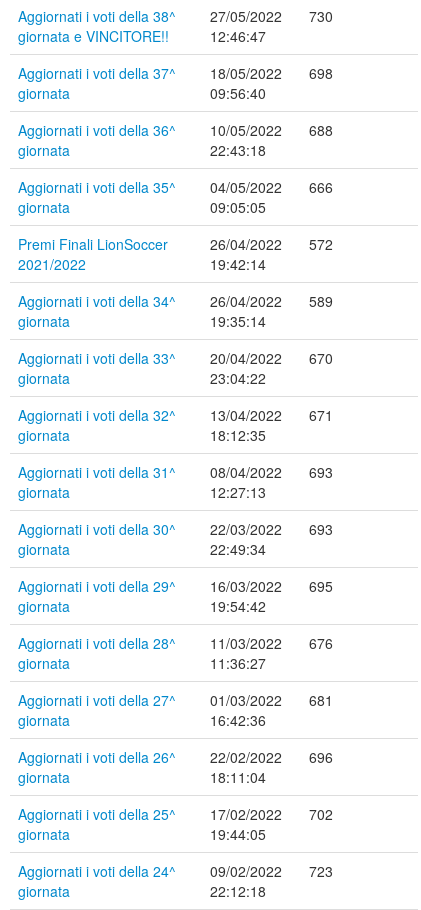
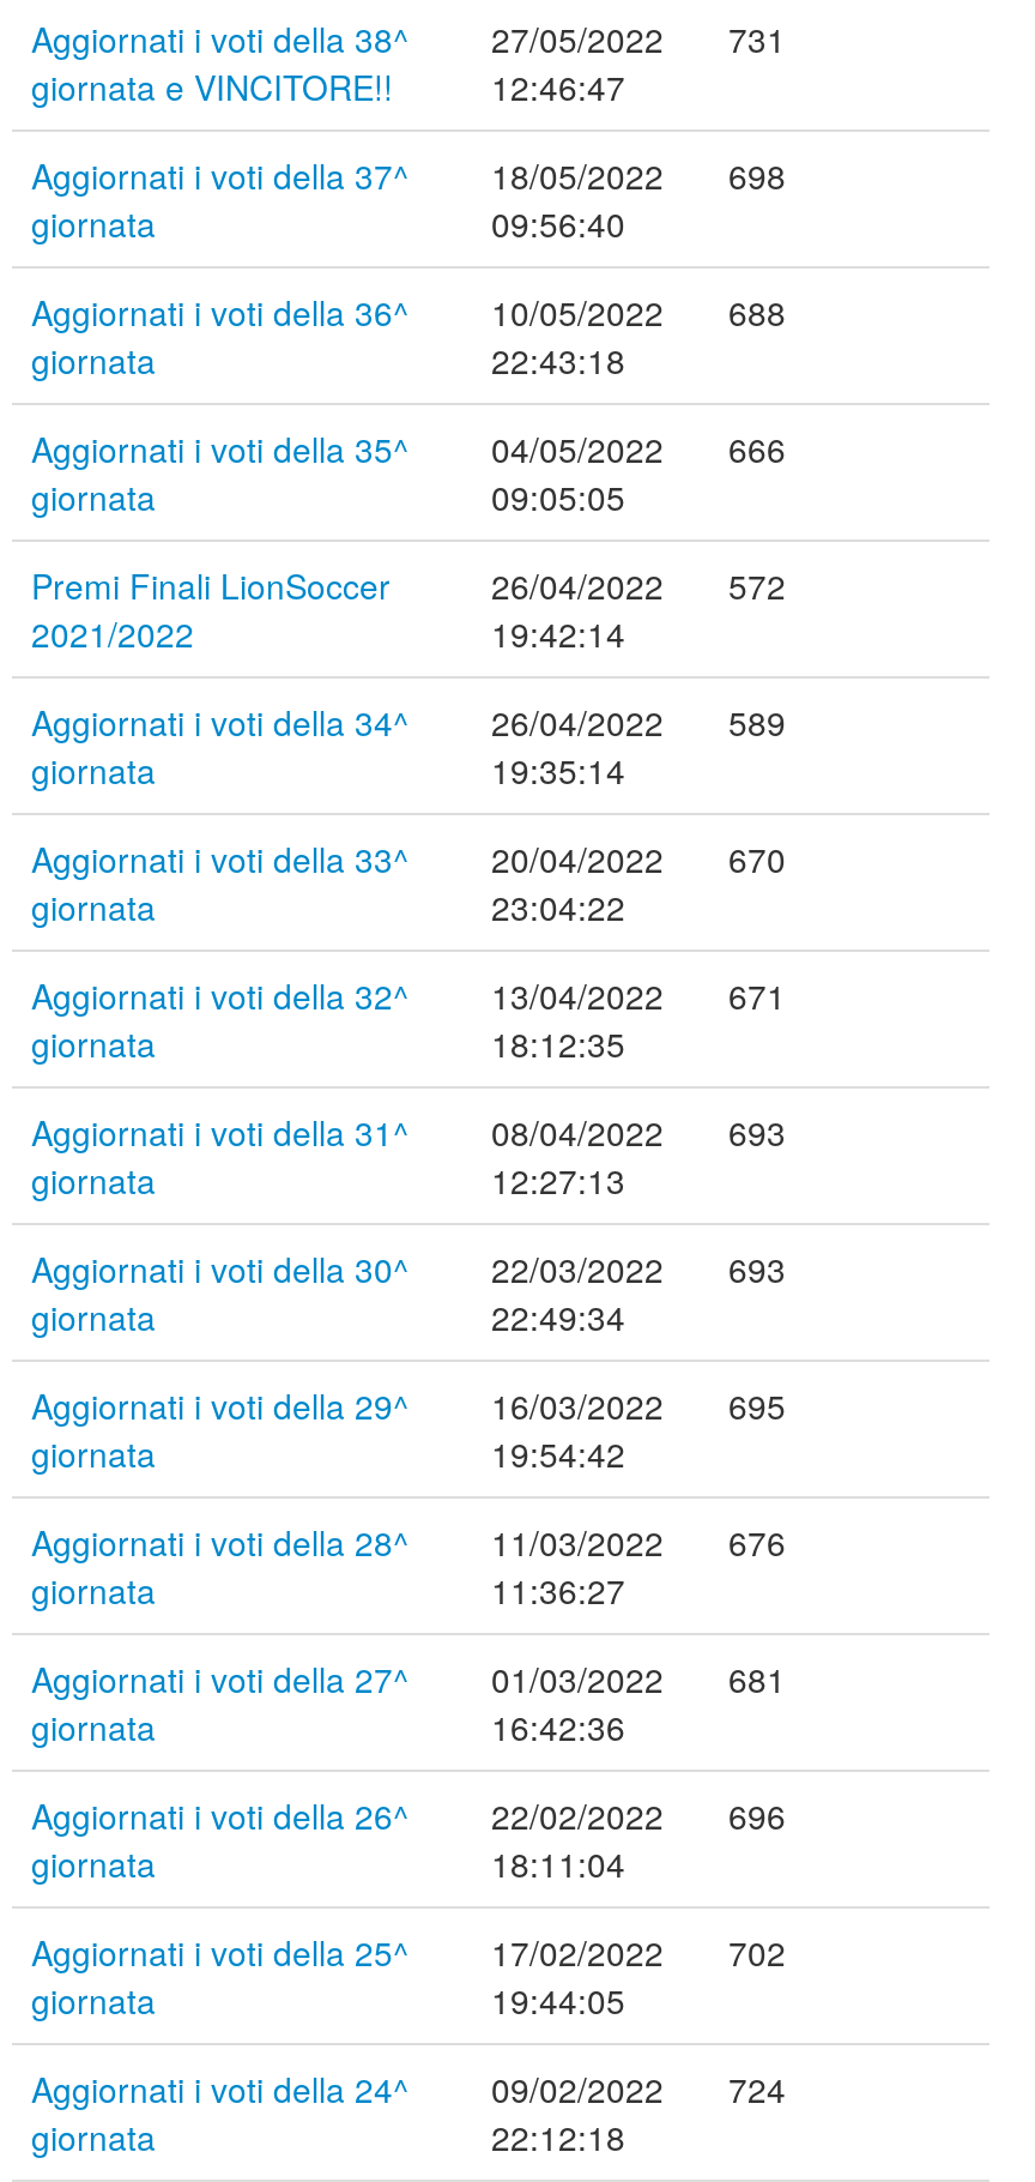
[309,6,333,26] 730 -> [728,14,786,62] 731
[18,861,333,881] Aggiornati i voti della 24^ 09/02/2022 723 -> [31,2065,786,2112] Aggiornati i voti della 24^ 09/02/2022 724

